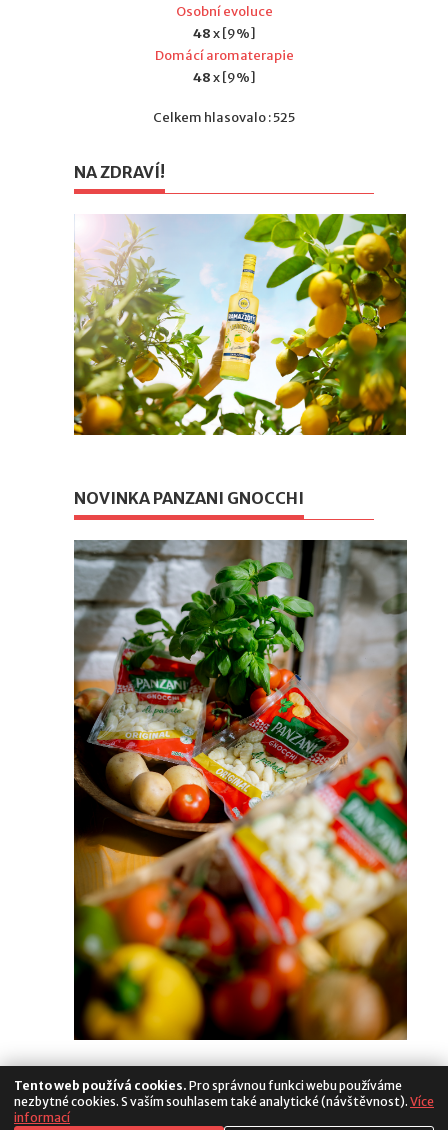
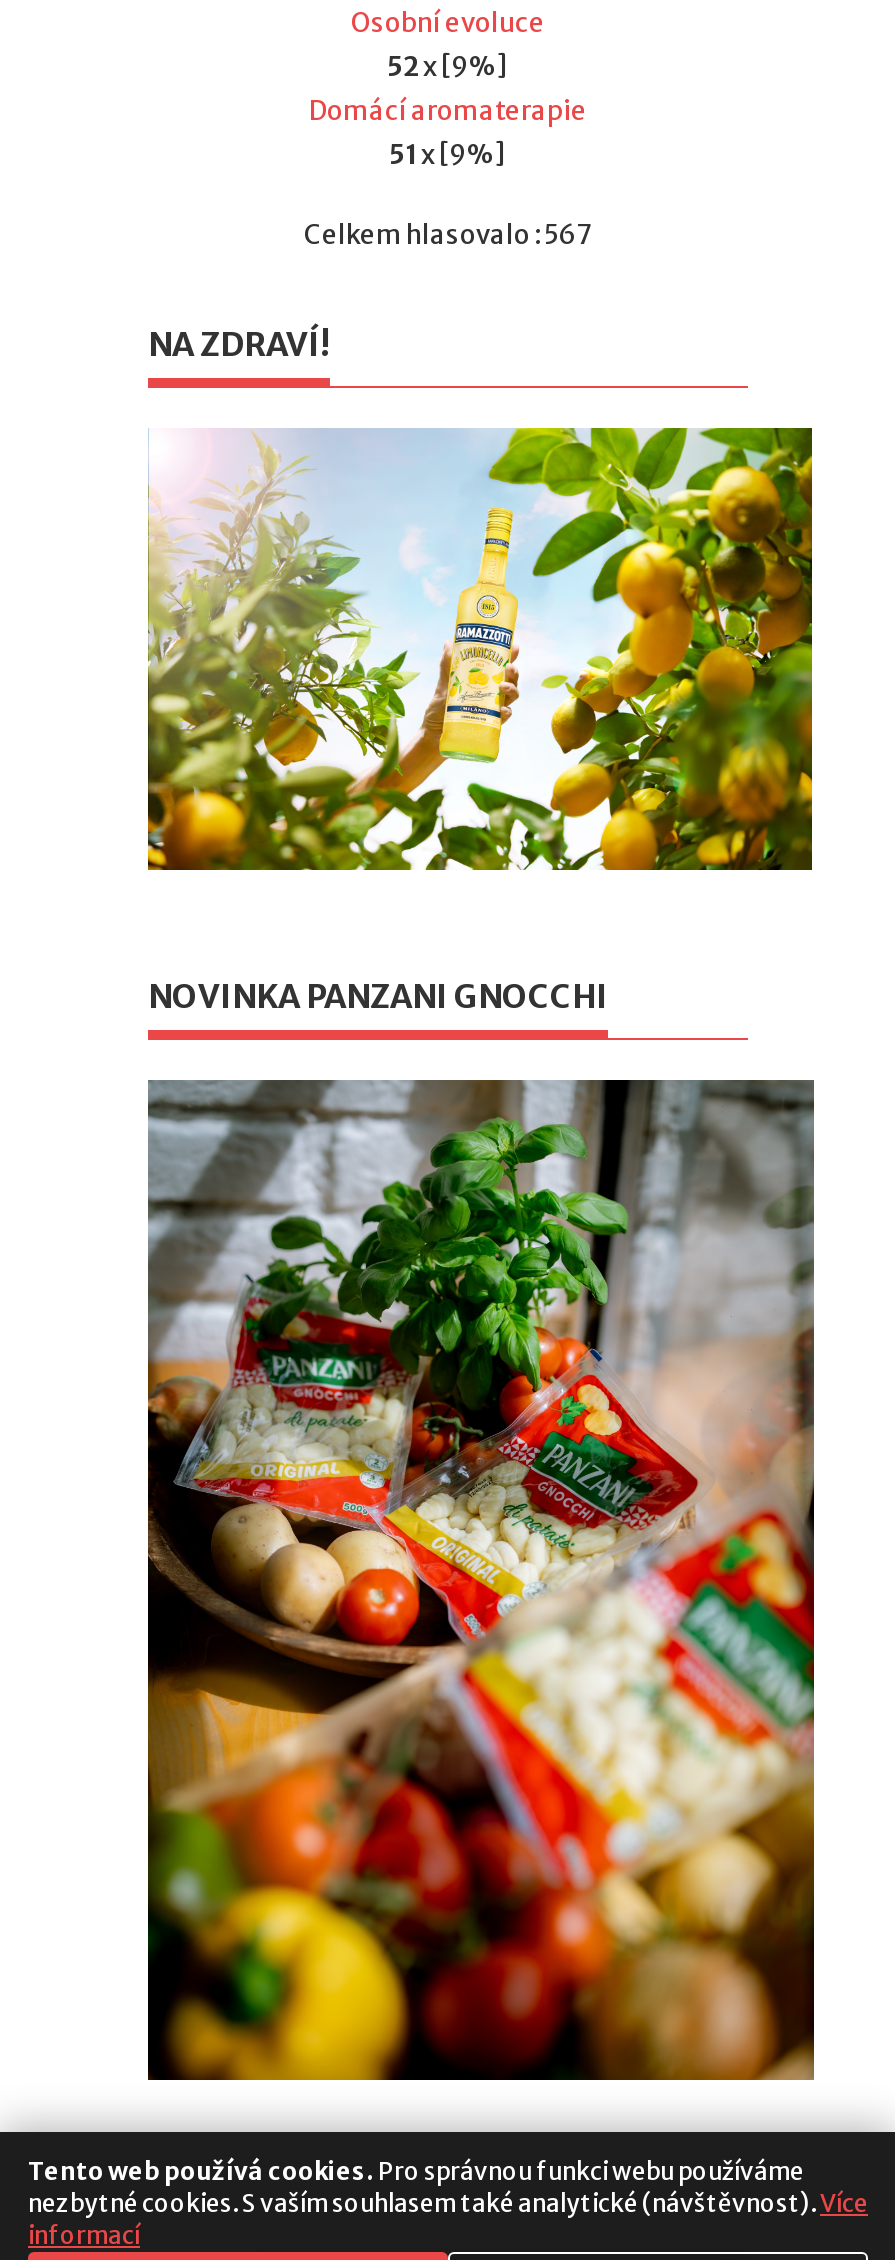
[192,25,255,42] 48x [9%] -> [387,49,509,83] 52x [9%]
[192,69,255,86] 48 x [9%] -> [389,137,507,171] 51 x [9%]
[153,109,295,126] Celkem hlasovalo : 525 -> [304,217,592,251] Celkem hlasovalo : 567

